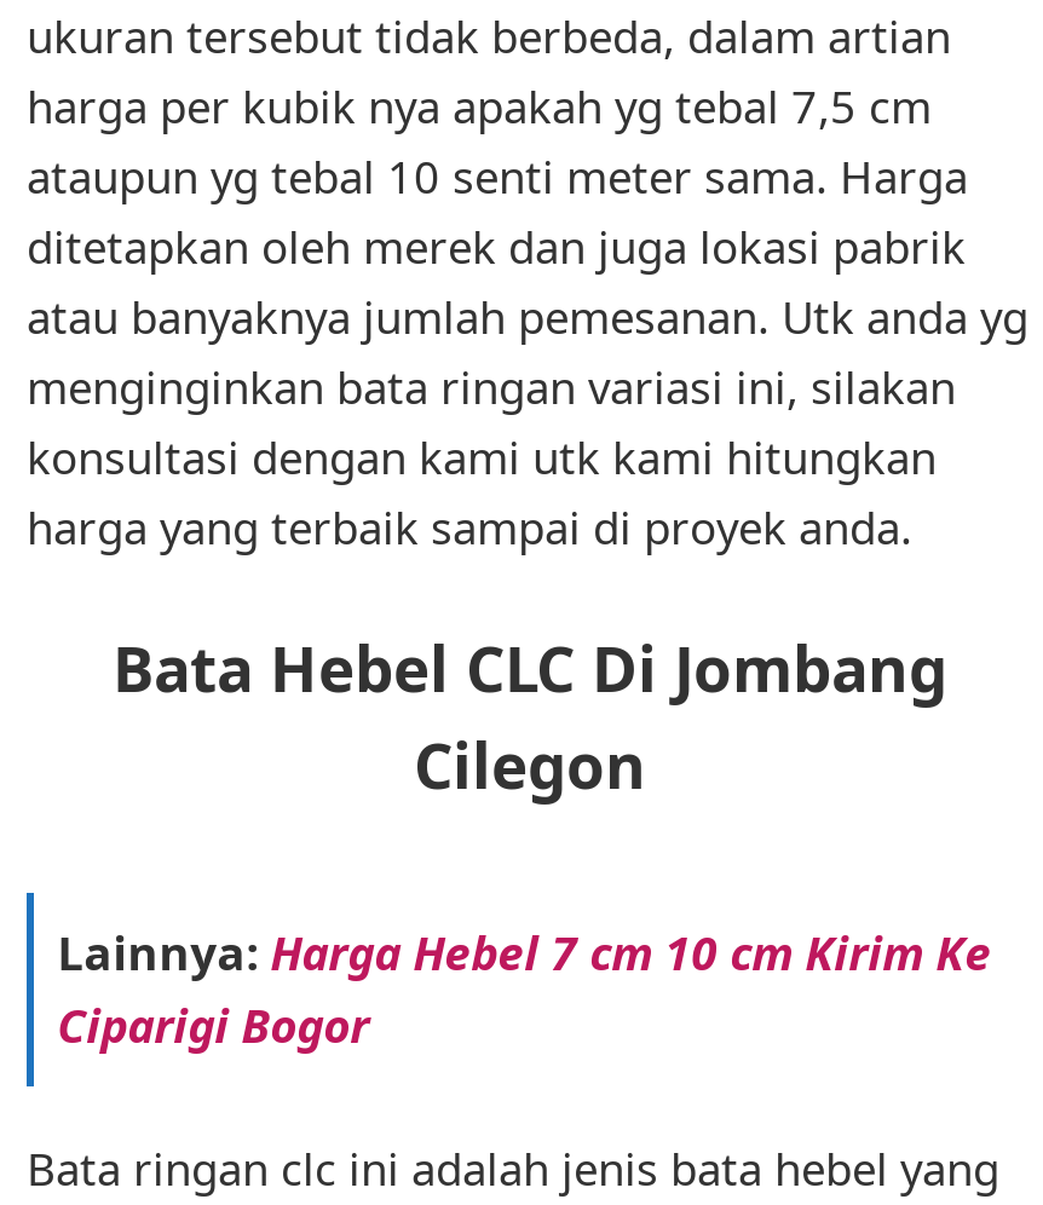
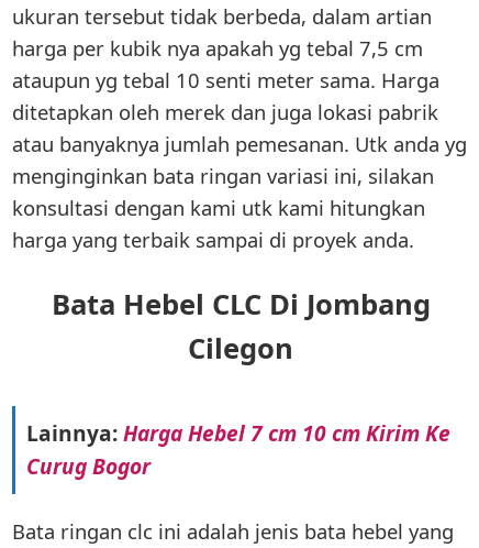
[57,992,369,1057] Ciparigi Bogor -> [26,451,150,481] Curug Bogor

